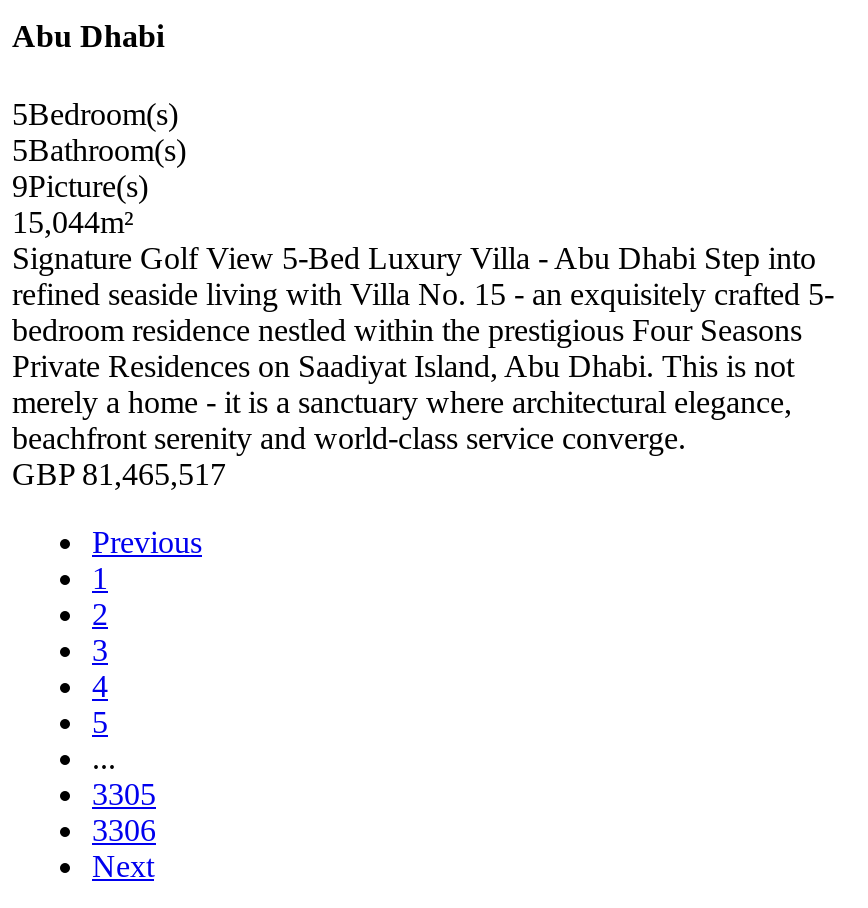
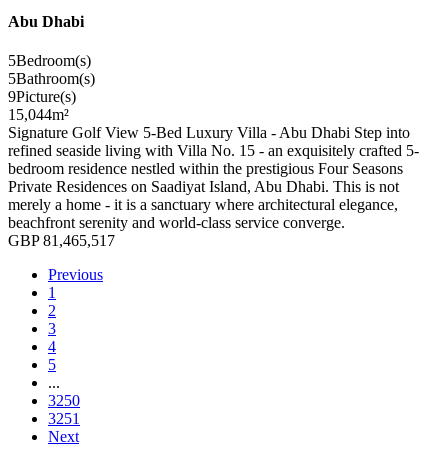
[92,777,156,811] 3305 -> [48,392,80,409] 3250
[92,813,156,847] 3306 -> [48,410,80,427] 3251

